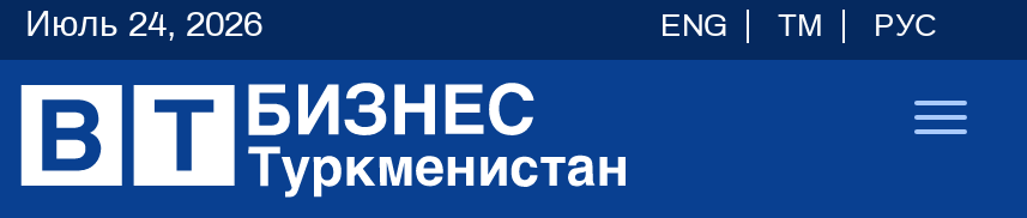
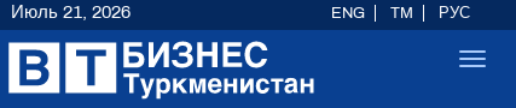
[25,5,262,43] Июль 24, 2026 -> [11,2,131,22] Июль 21, 2026

